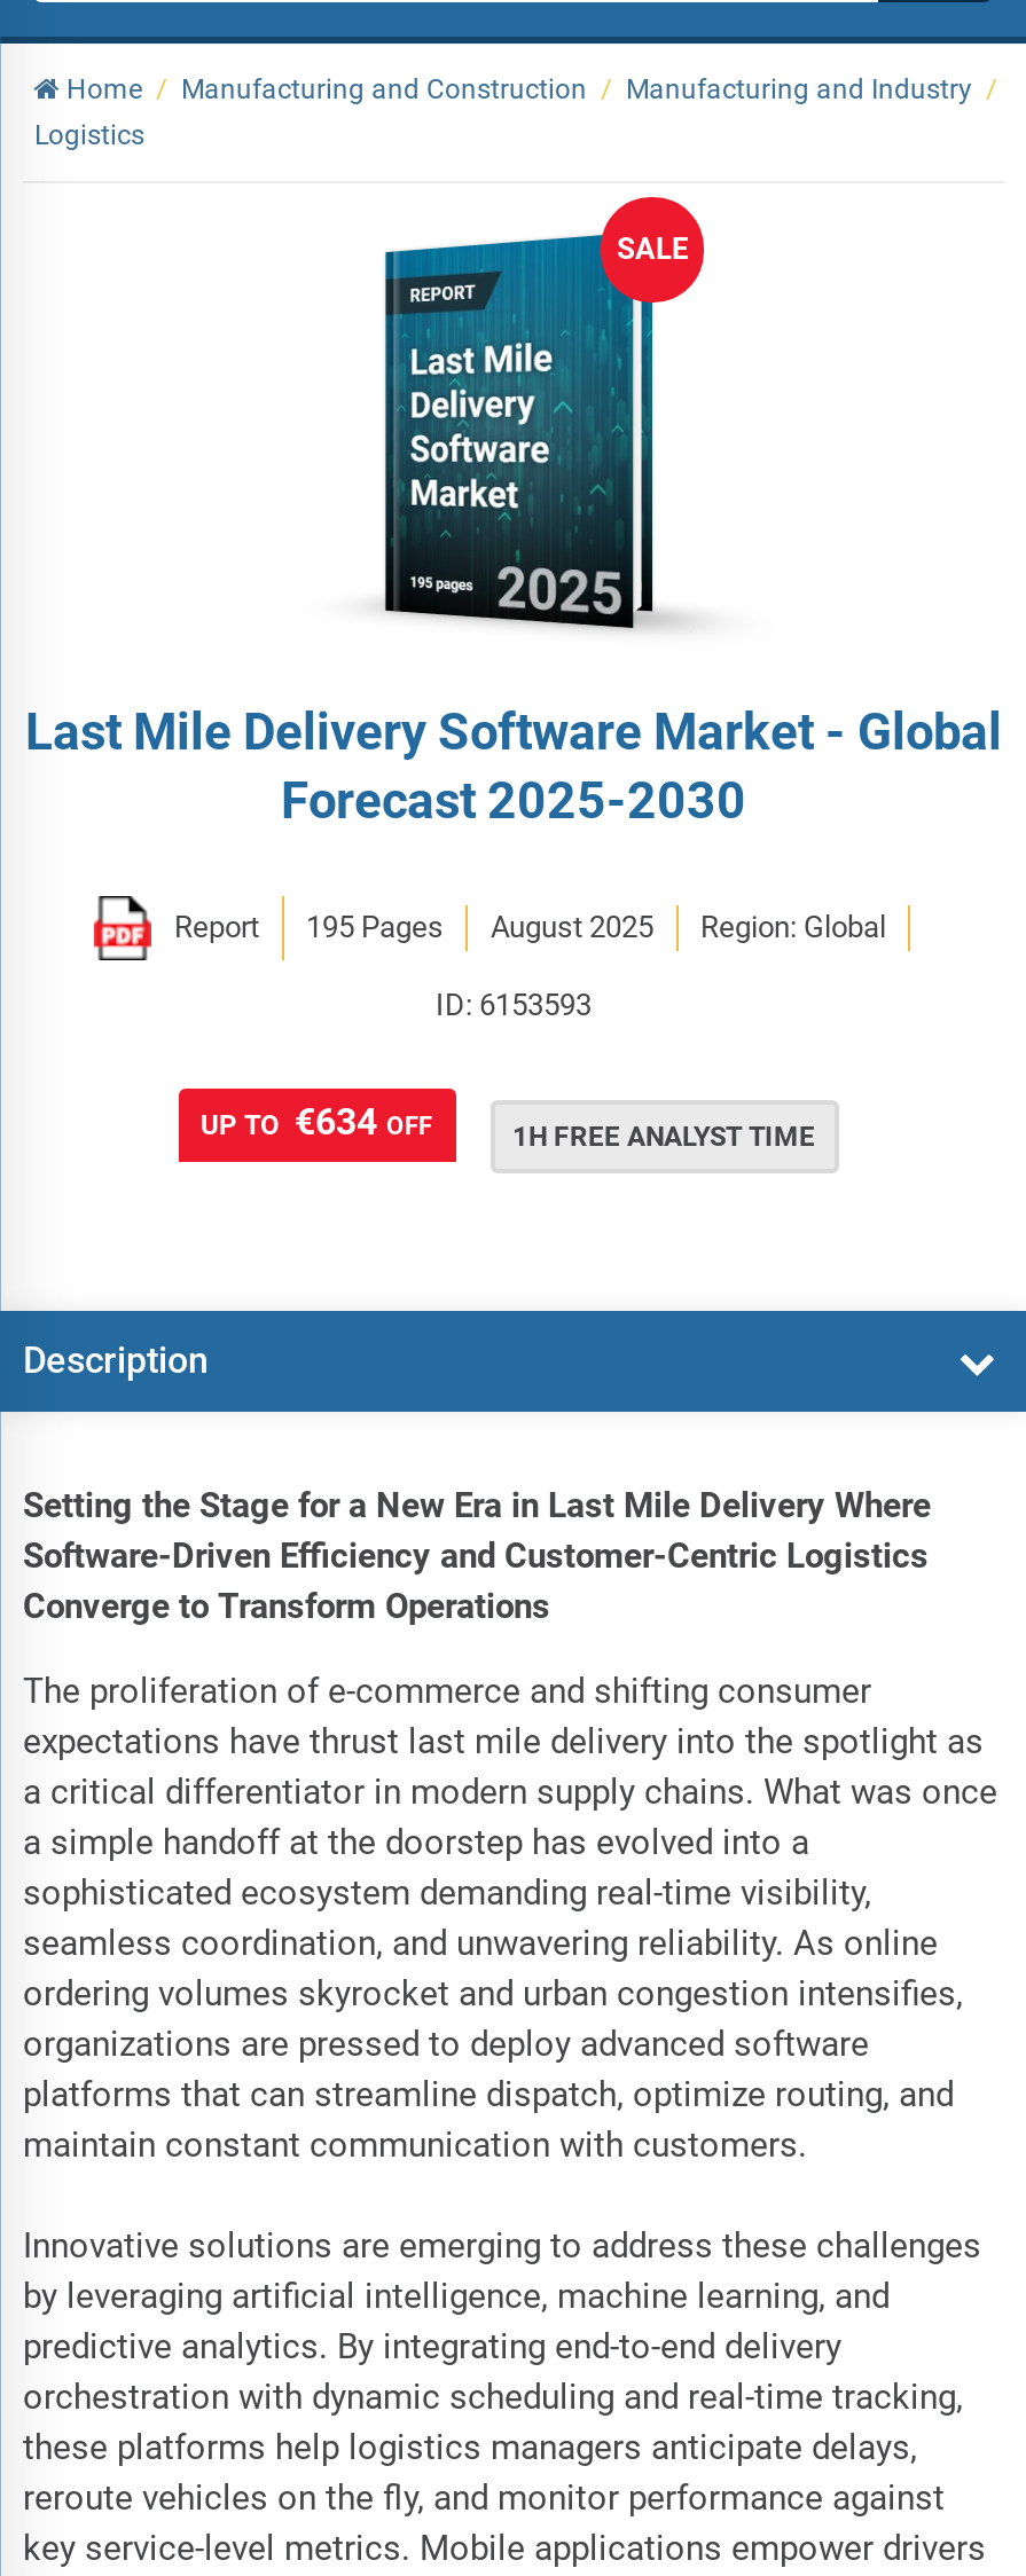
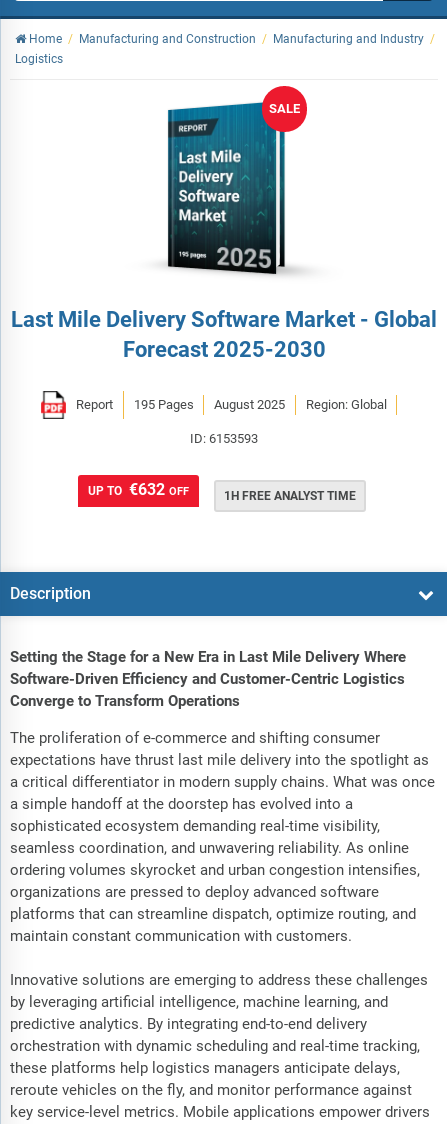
[201,1099,432,1143] UP TO €634 OFF -> [87,480,188,499] UP TO €632 OFF

